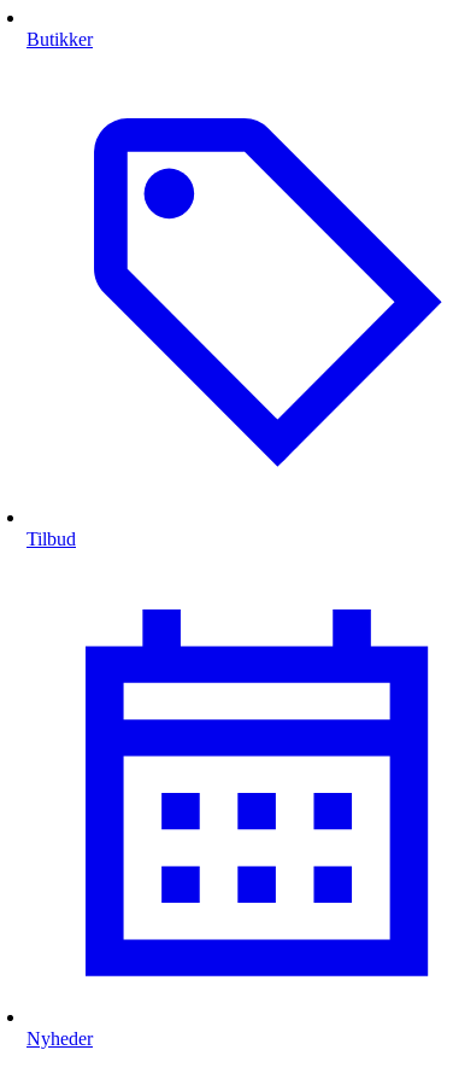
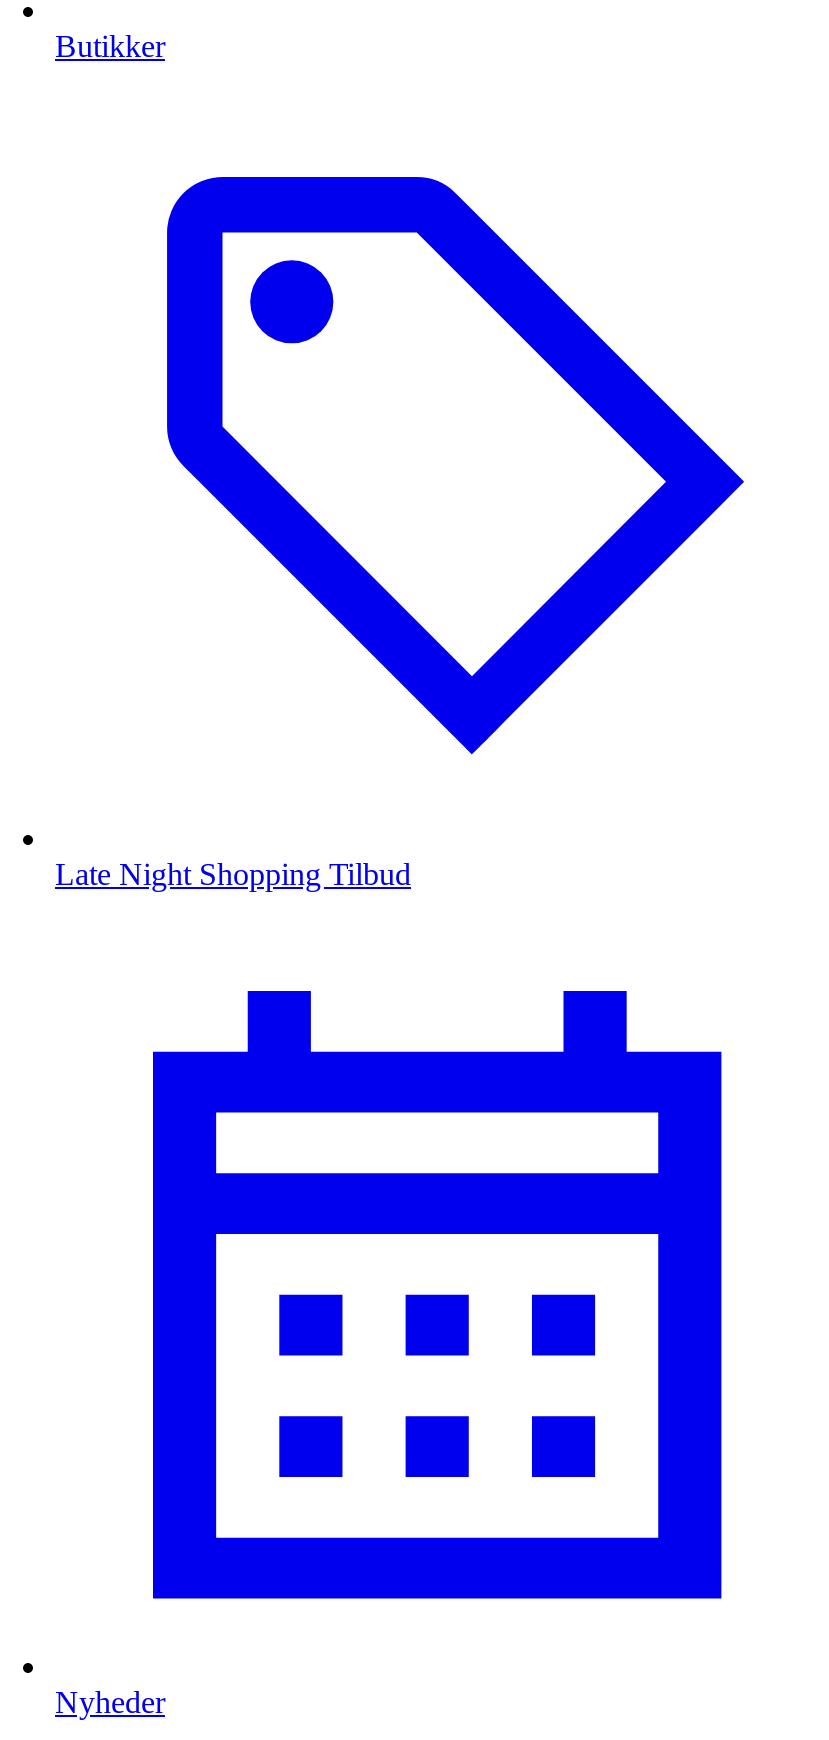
[27,529,76,549] Tilbud -> [55,858,411,892] Late Night Shopping Tilbud

